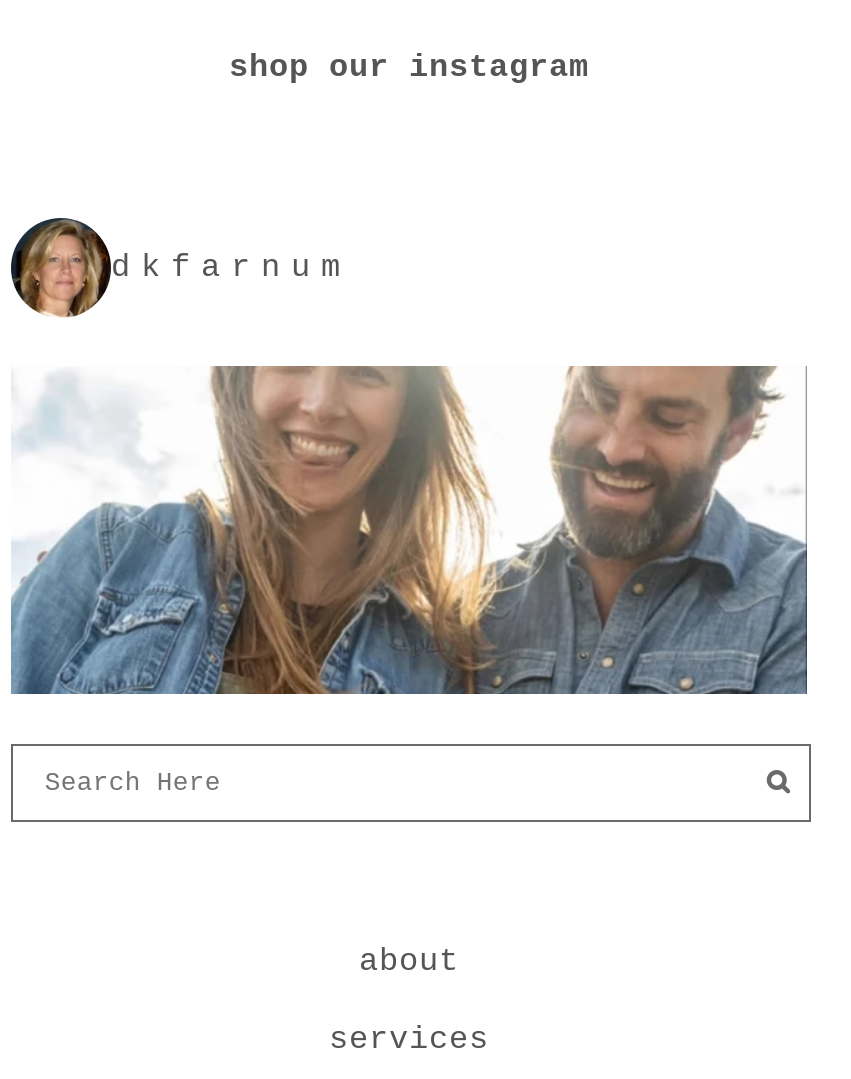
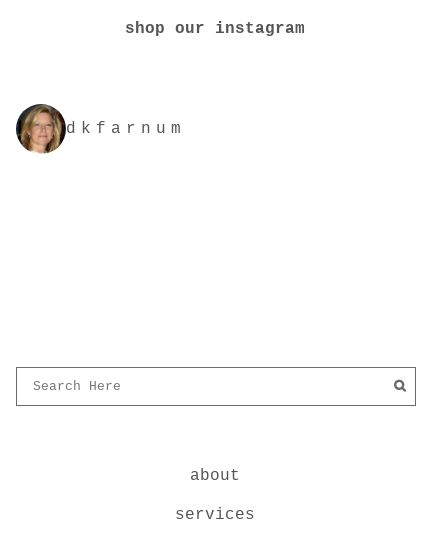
[9,364,809,696] [image] -> none

